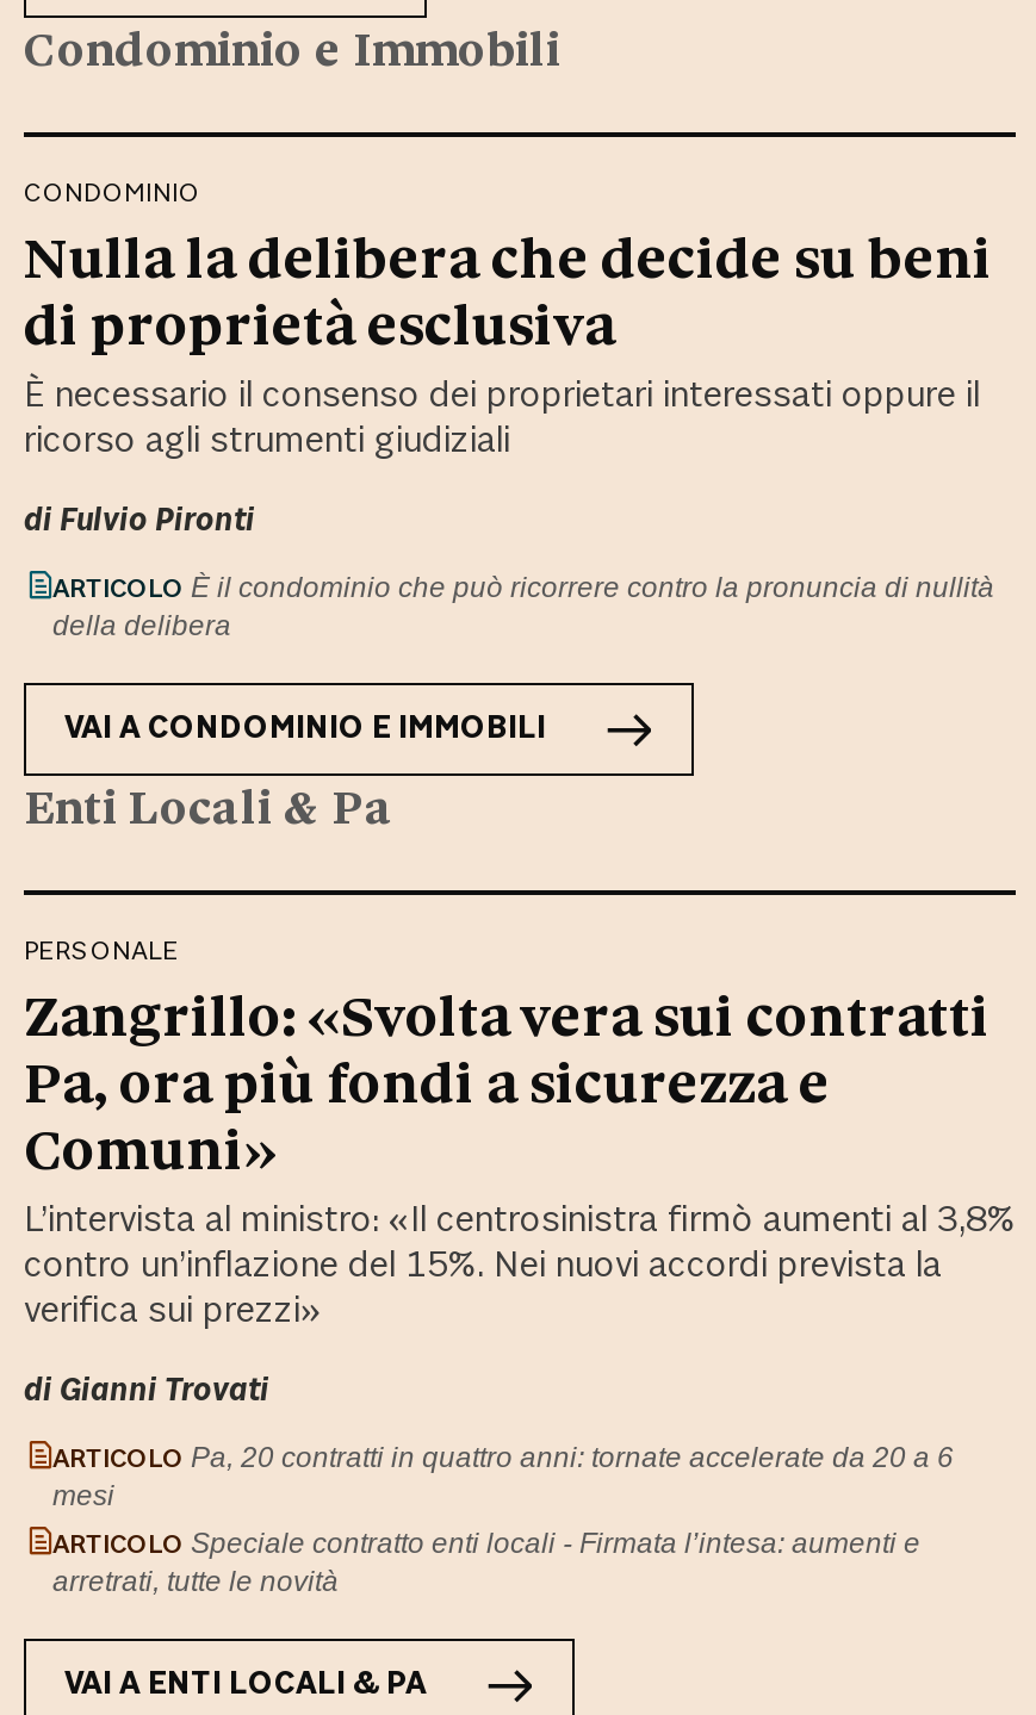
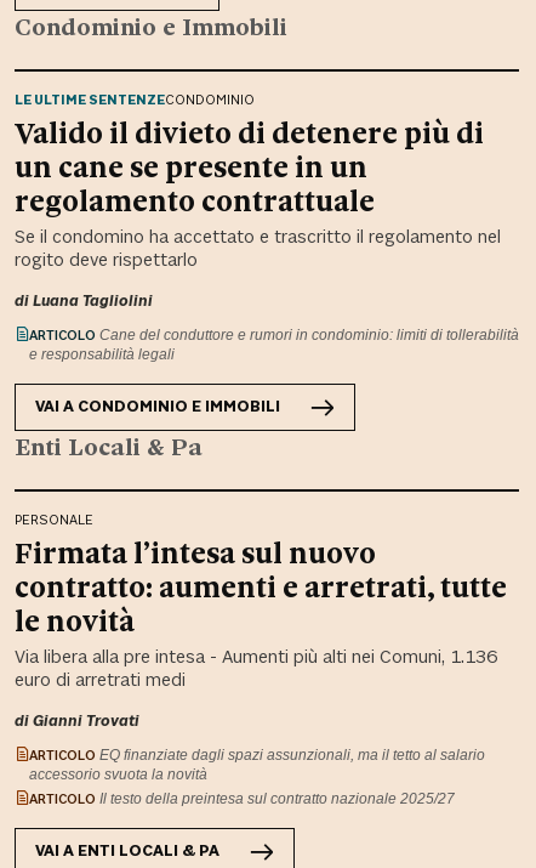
[24,174,992,464] CONDOMINIO | Nulla la delibera che decide su beni | di proprietà esclusiva | È necessario il consenso dei proprietari interessati oppure il | ricorso agli strumenti giudiziali -> [15,91,501,272] LE ULTIME SENTENZECONDOMINIO | Valido il divieto di detenere più di | un cane se presente in un | regolamento contrattuale | Se il condomino ha accettato e trascritto il regolamento nel | rogito deve rispettarlo
[24,502,255,540] di Fulvio Pironti -> [15,292,153,311] di Luana Tagliolini
[52,571,994,643] ARTICOLO È il condominio che può ricorrere contro la pronuncia di nullità | della delibera -> [29,327,519,363] ARTICOLO Cane del conduttore e rumori in condominio: limiti di tollerabilità | e responsabilità legali
moved [24,710,546,968] -> [15,397,280,529]: VAI A CONDOMINIO E IMMOBILI | Enti Locali & Pa | PERSONALE
[24,972,1016,1334] Zangrillo: «Svolta vera sui contratti | Pa, ora più fondi a sicurezza e | Comuni» | L’intervista al ministro: «Il centrosinistra firmò aumenti al 3,8% | contro un’inflazione del 15%. Nei nuovi accordi prevista la | verifica sui prezzi» -> [15,531,507,692] Firmata l’intesa sul nuovo | contratto: aumenti e arretrati, tutte | le novità | Via libera alla pre intesa - Aumenti più alti nei Comuni, 1.136 | euro di arretrati medi
[52,1441,954,1599] ARTICOLO Pa, 20 contratti in quattro anni: tornate accelerate da 20 a 6 | mesi | ARTICOLO Speciale contratto enti locali - Firmata l’intesa: aumenti e | arretrati, tutte le novità -> [29,747,485,809] ARTICOLO EQ finanziate dagli spazi assunzionali, ma il tetto al salario | accessorio svuota la novità | ARTICOLO Il testo della preintesa sul contratto nazionale 2025/27

